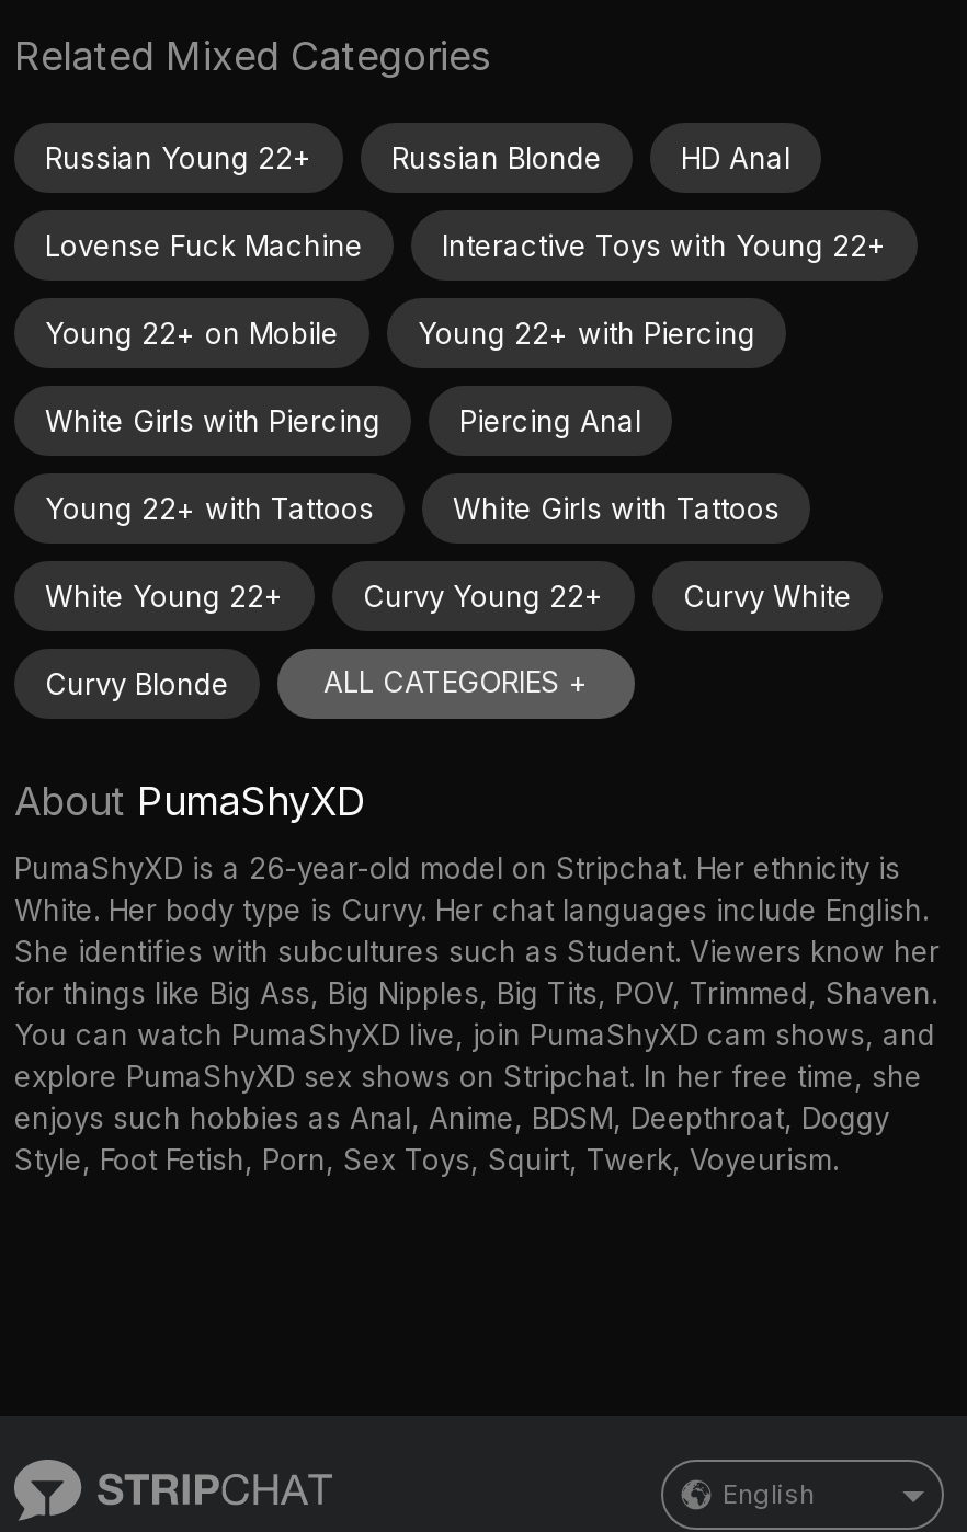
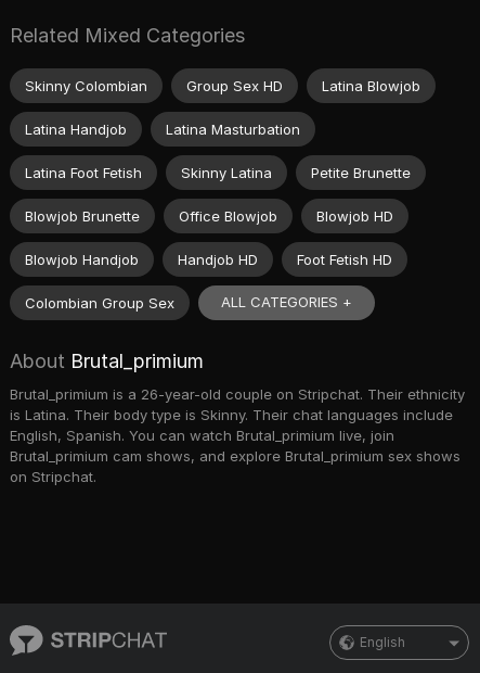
[45,140,887,701] Russian Young 22+ | Russian Blonde | HD Anal | Lovense Fuck Machine | Interactive Toys with Young 22+ | Young 22+ on Mobile | Young 22+ with Piercing | White Girls with Piercing | Piercing Anal | Young 22+ with Tattoos | White Girls with Tattoos | White Young 22+ | Curvy Young 22+ | Curvy White | Curvy Blonde -> [25,77,420,311] Skinny Colombian | Group Sex HD | Latina Blowjob | Latina Handjob | Latina Masturbation | Latina Foot Fetish | Skinny Latina | Petite Brunette | Blowjob Brunette | Office Blowjob | Blowjob HD | Blowjob Handjob | Handjob HD | Foot Fetish HD | Colombian Group Sex
[14,778,367,825] About PumaShyXD -> [10,350,204,373] About Brutal_primium
[14,851,940,1177] PumaShyXD is a 26-year-old model on Stripchat. Her ethnicity is | White. Her body type is Curvy. Her chat languages include English. | She identifies with subcultures such as Student. Viewers know her | for things like Big Ass, Big Nipples, Big Tits, POV, Trimmed, Shaven. | You can watch PumaShyXD live, join PumaShyXD cam shows, and | explore PumaShyXD sex shows on Stripchat. In her free time, she | enjoys such hobbies as Anal, Anime, BDSM, Deepthroat, Doggy | Style, Foot Fetish, Porn, Sex Toys, Squirt, Twerk, Voyeurism. -> [10,386,465,485] Brutal_primium is a 26-year-old couple on Stripchat. Their ethnicity | is Latina. Their body type is Skinny. Their chat languages include | English, Spanish. You can watch Brutal_primium live, join | Brutal_primium cam shows, and explore Brutal_primium sex shows | on Stripchat.

